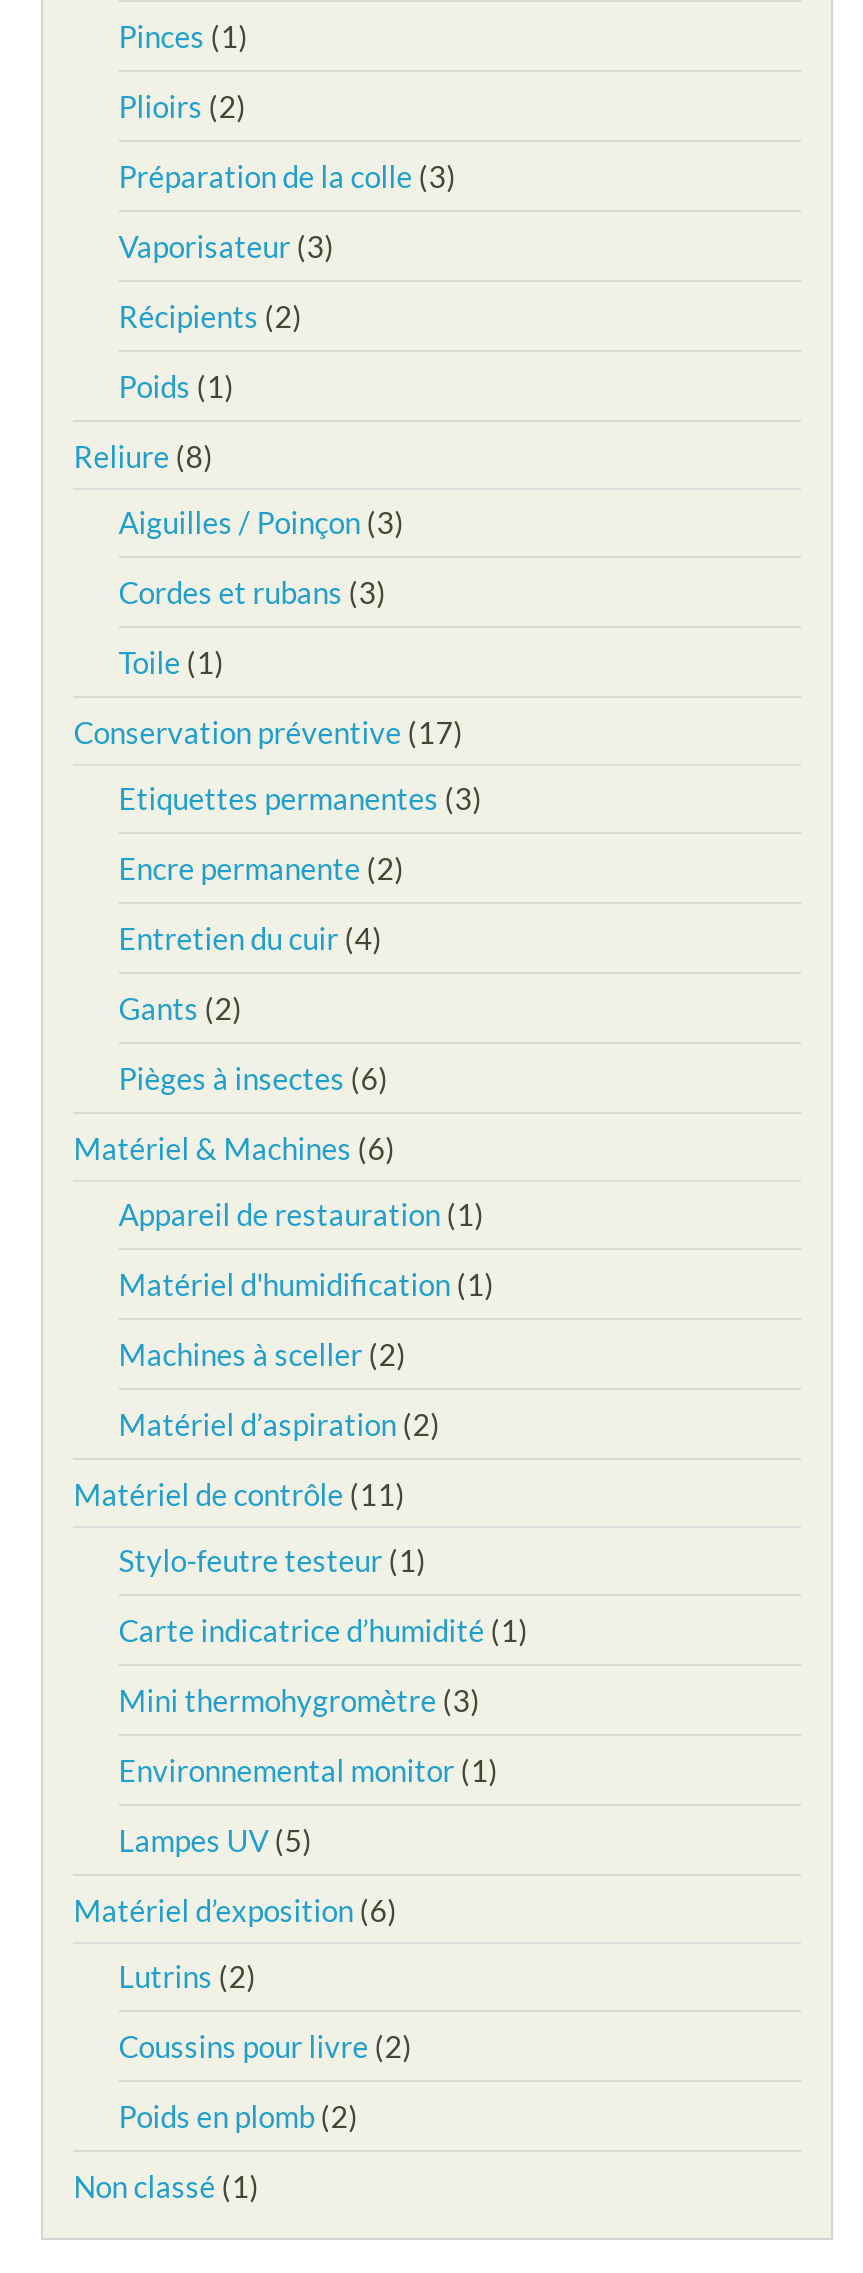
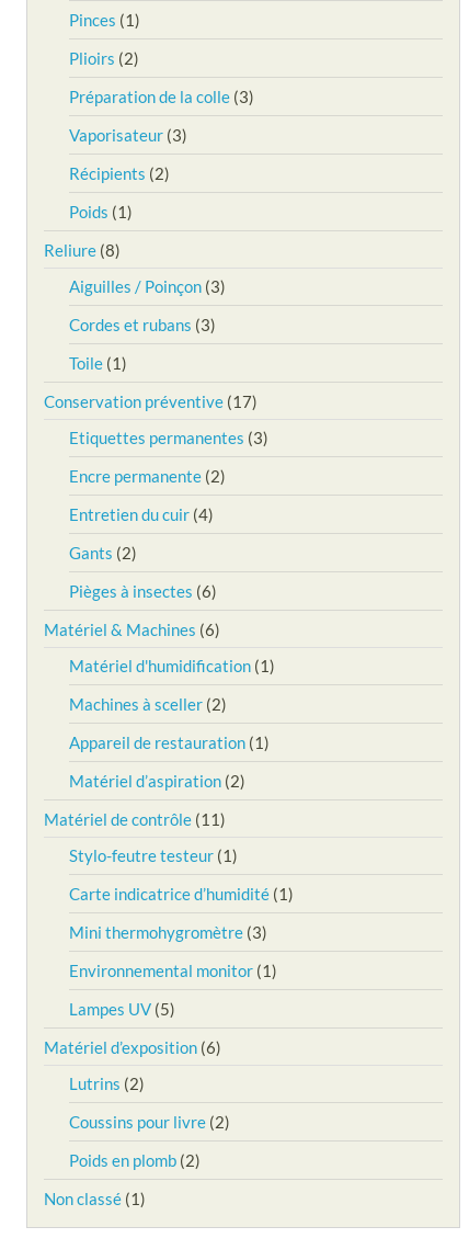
moved [118,1196,484,1232] -> [69,732,269,752]: Appareil de restauration (1)
moved [118,1266,494,1372] -> [69,656,275,714]: Matériel d'humidification (1) | Machines à sceller (2)

